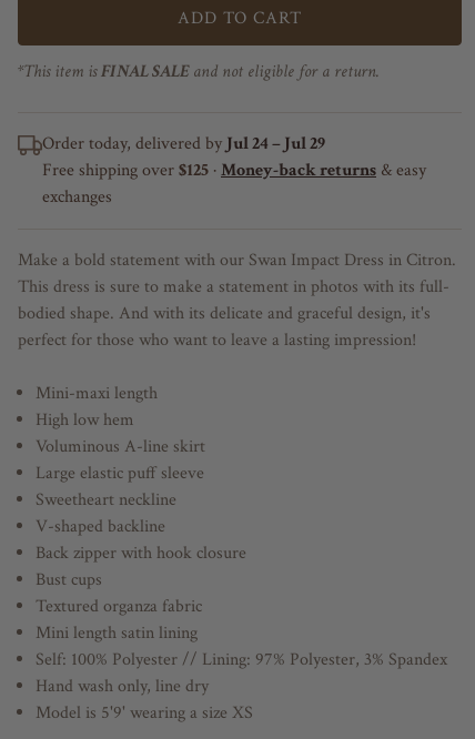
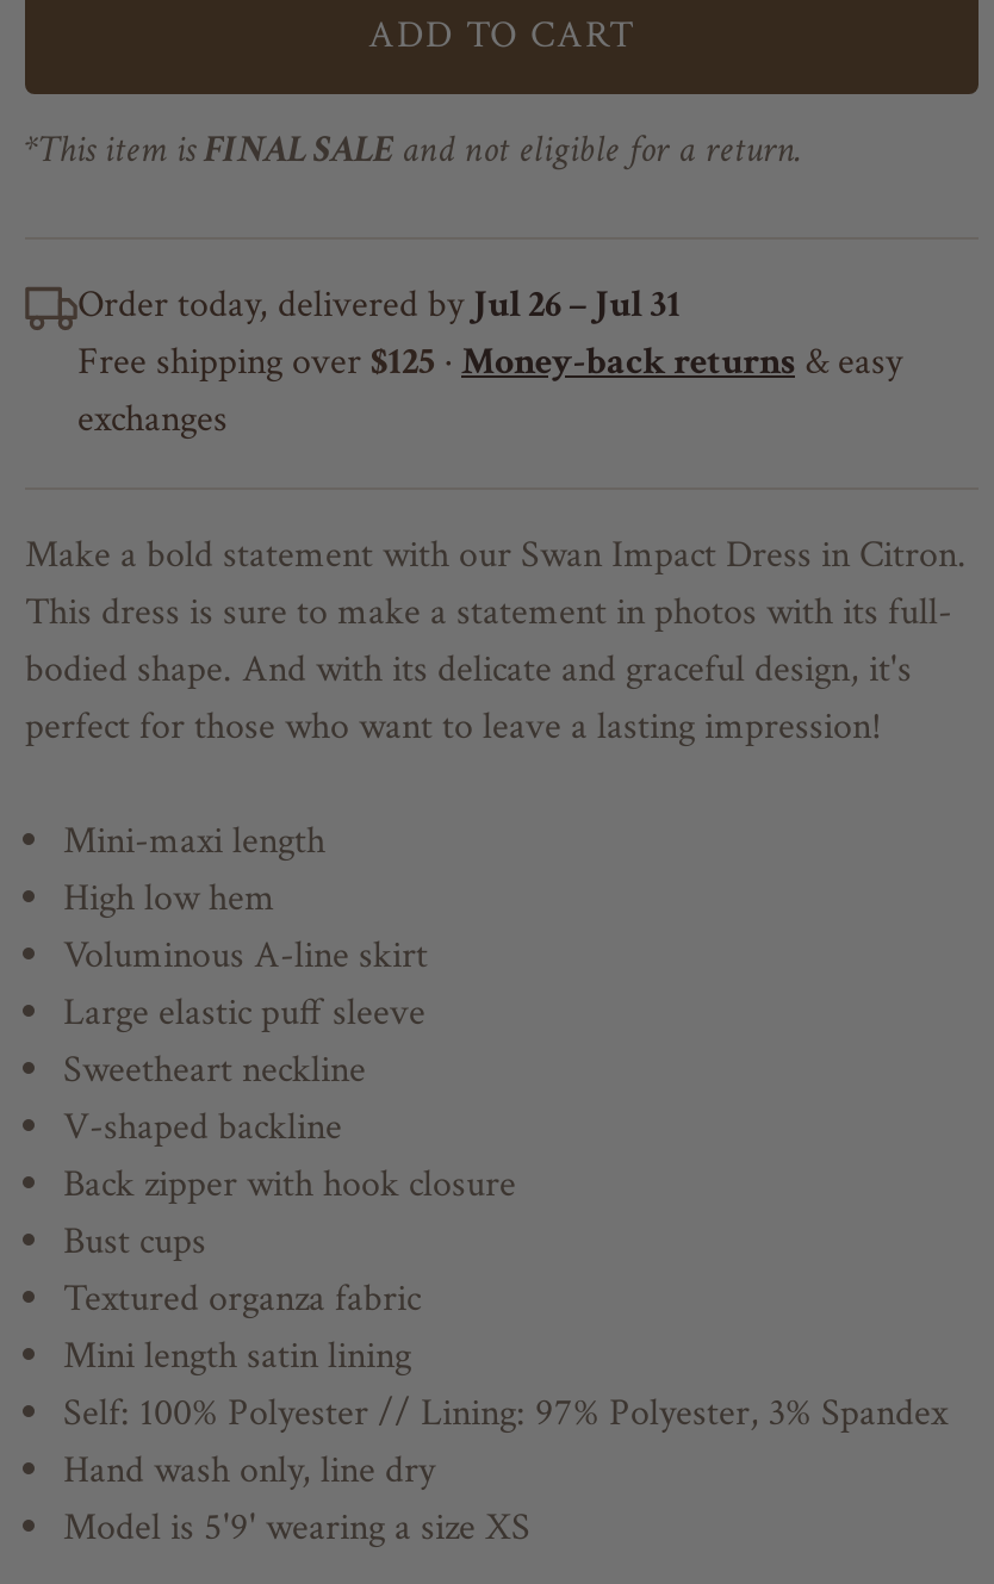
[42,132,325,155] Order today, delivered by Jul 24 – Jul 29 -> [77,281,681,331] Order today, delivered by Jul 26 – Jul 31

